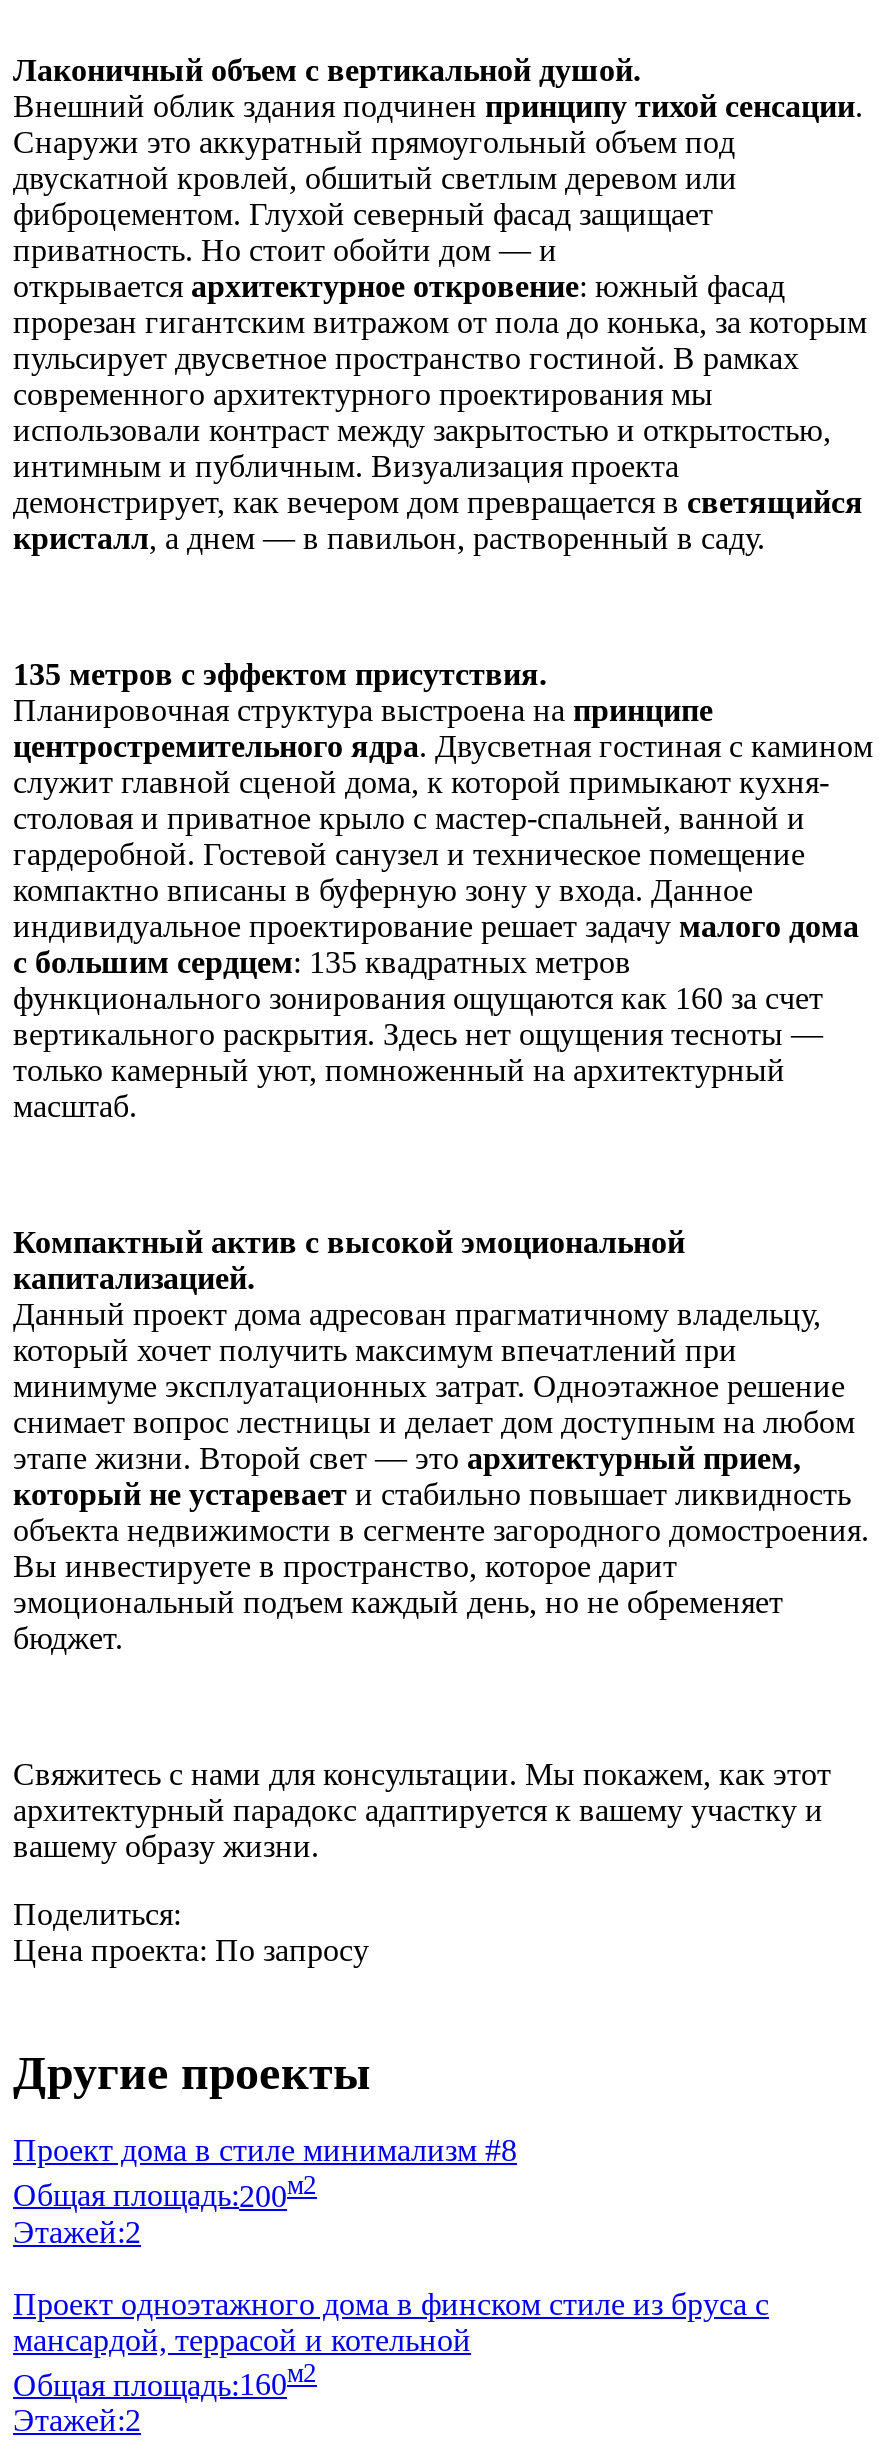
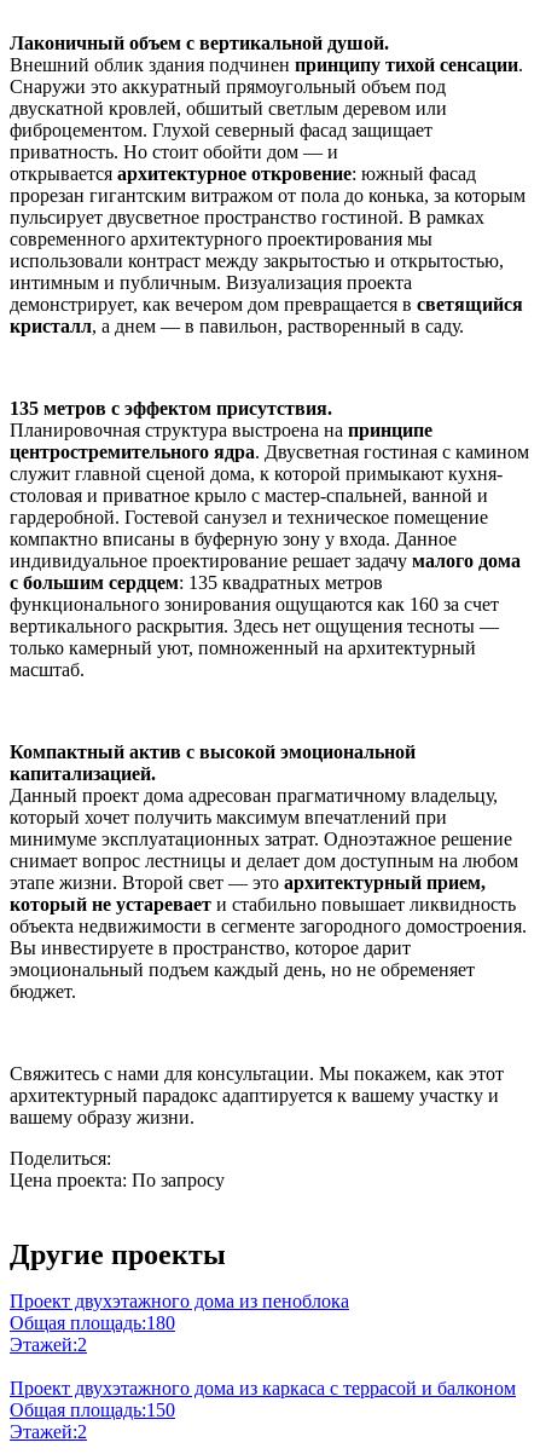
[13,2134,517,2212] Проект дома в стиле минимализм #8 | Общая площадь:200м2 -> [10,1291,349,1333] Проект двухэтажного дома из пеноблока | Общая площадь: 180
[13,2286,769,2401] Проект одноэтажного дома в финском стиле из бруса с | мансардой, террасой и котельной | Общая площадь:160м2 -> [10,1378,516,1420] Проект двухэтажного дома из каркаса с террасой и балконом | Общая площадь: 150

